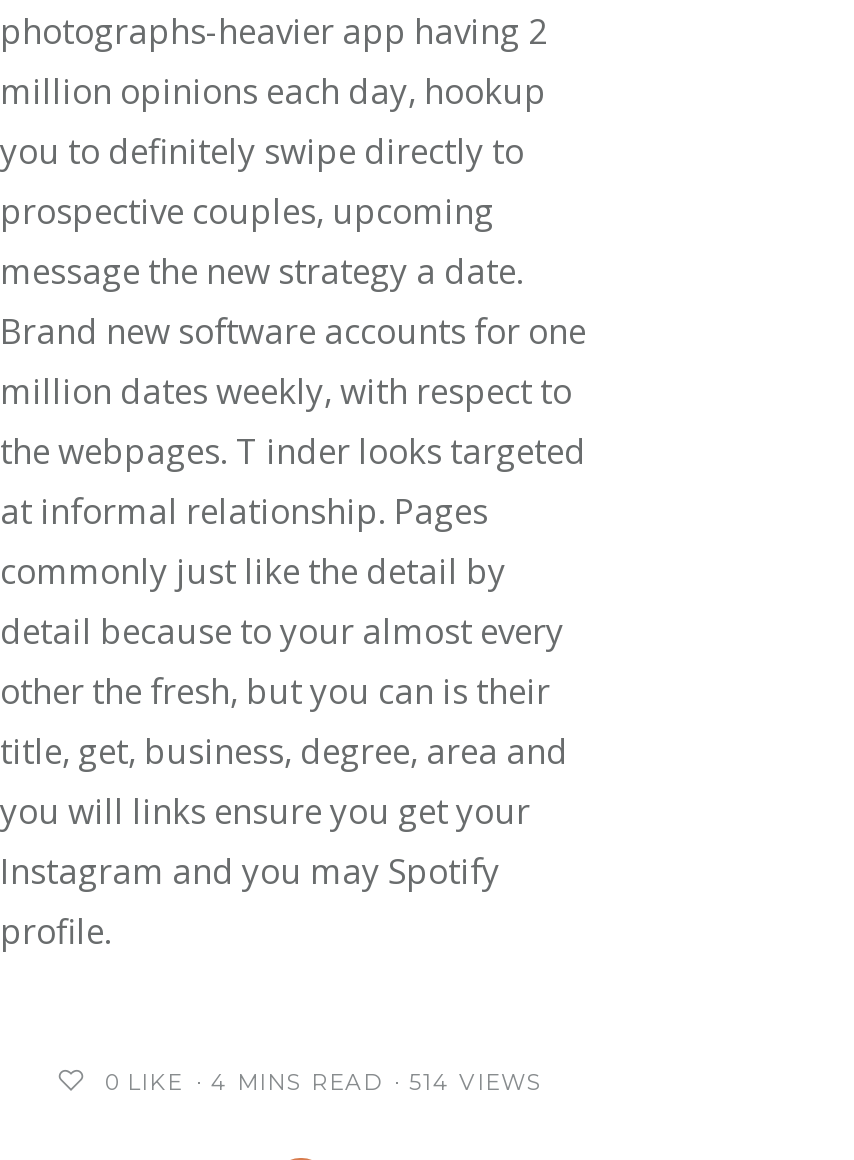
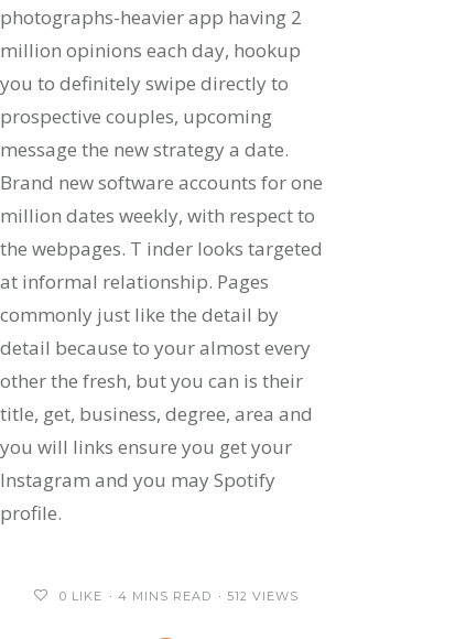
[409,1068,543,1096] 514 VIEWS -> [226,588,298,604] 512 VIEWS

